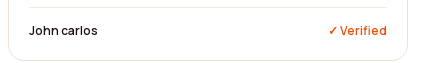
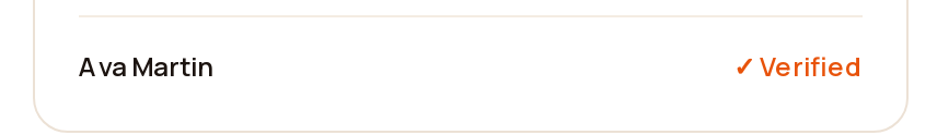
[29,22,98,39] John carlos -> [79,48,215,85] Ava Martin

